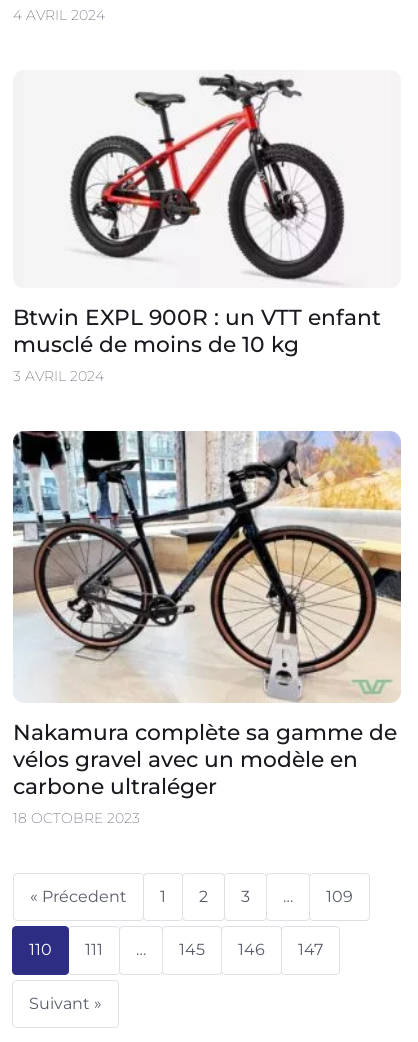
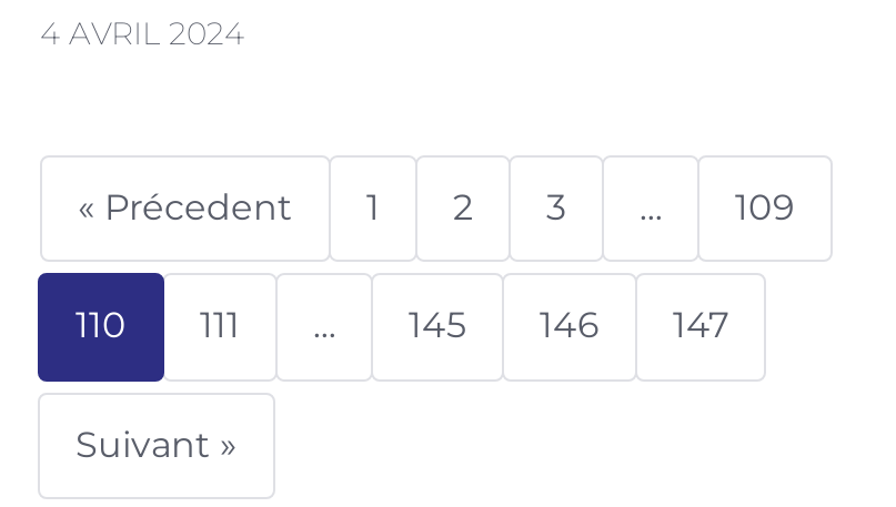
[13,73,381,385] [image] | Btwin EXPL 900R : un VTT enfant | musclé de moins de 10 kg | 3 AVRIL 2024 -> none
[12,430,402,827] [image] | Nakamura complète sa gamme de | vélos gravel avec un modèle en | carbone ultraléger | 18 OCTOBRE 2023 -> none

